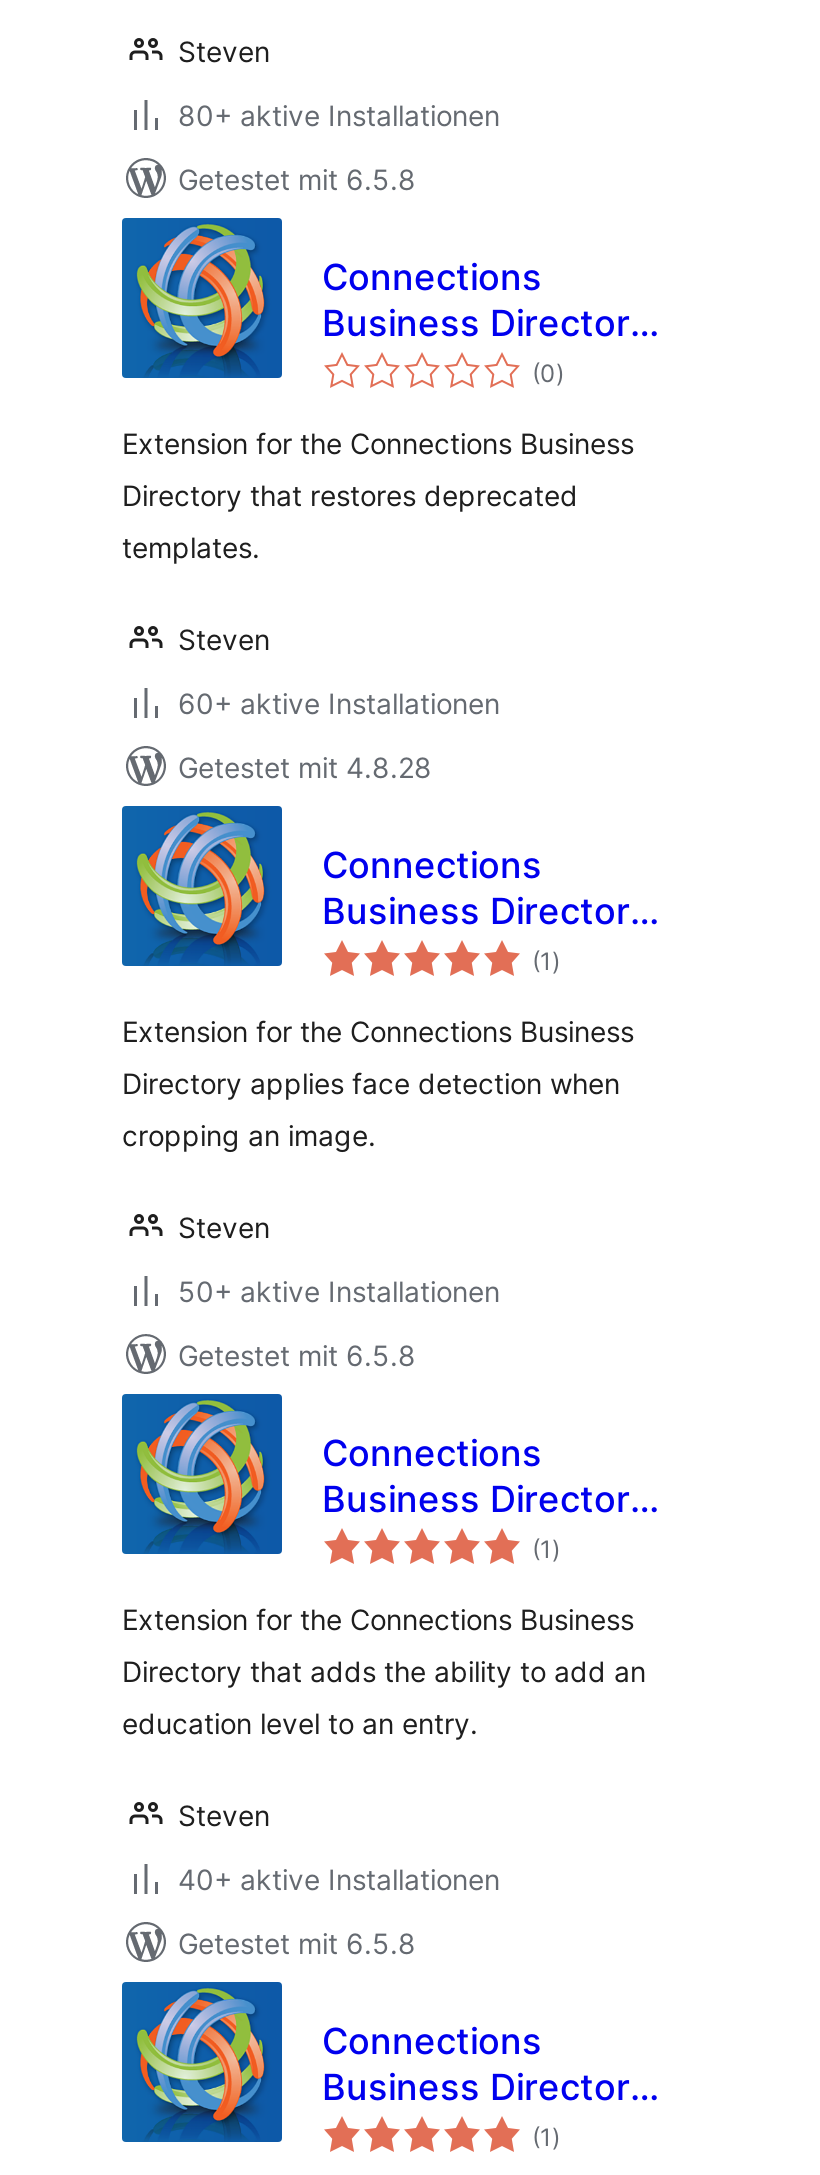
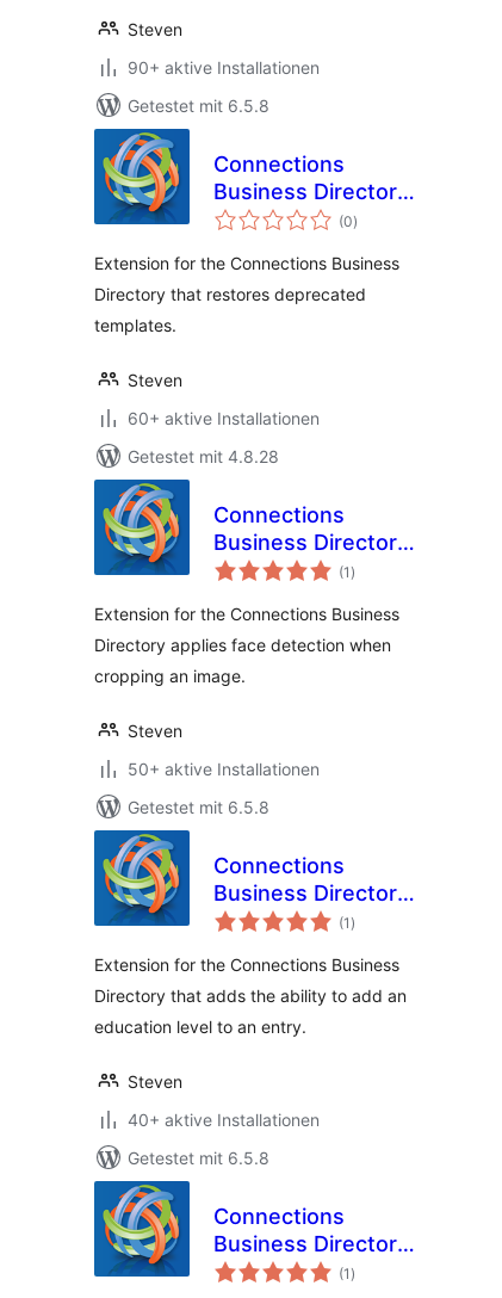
[178,98,500,132] 80+ aktive Installationen -> [128,57,320,78] 90+ aktive Installationen

